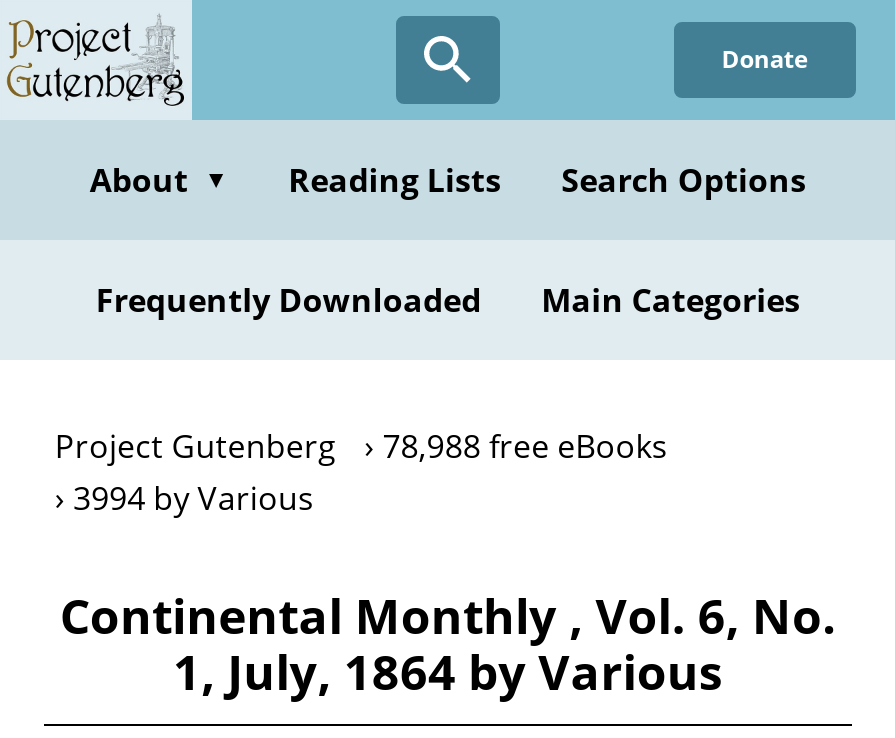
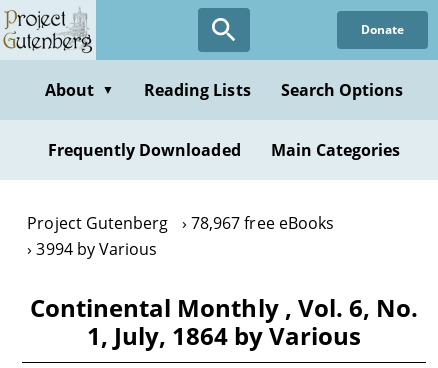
[55,424,668,468] Project Gutenberg 78,988 free eBooks -> [27,212,334,234] Project Gutenberg 78,967 free eBooks

